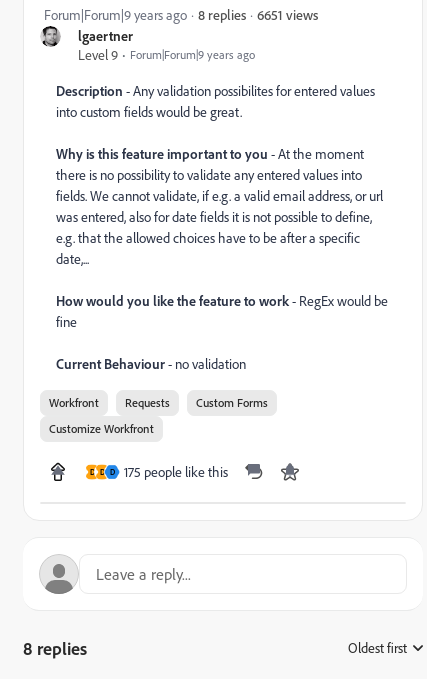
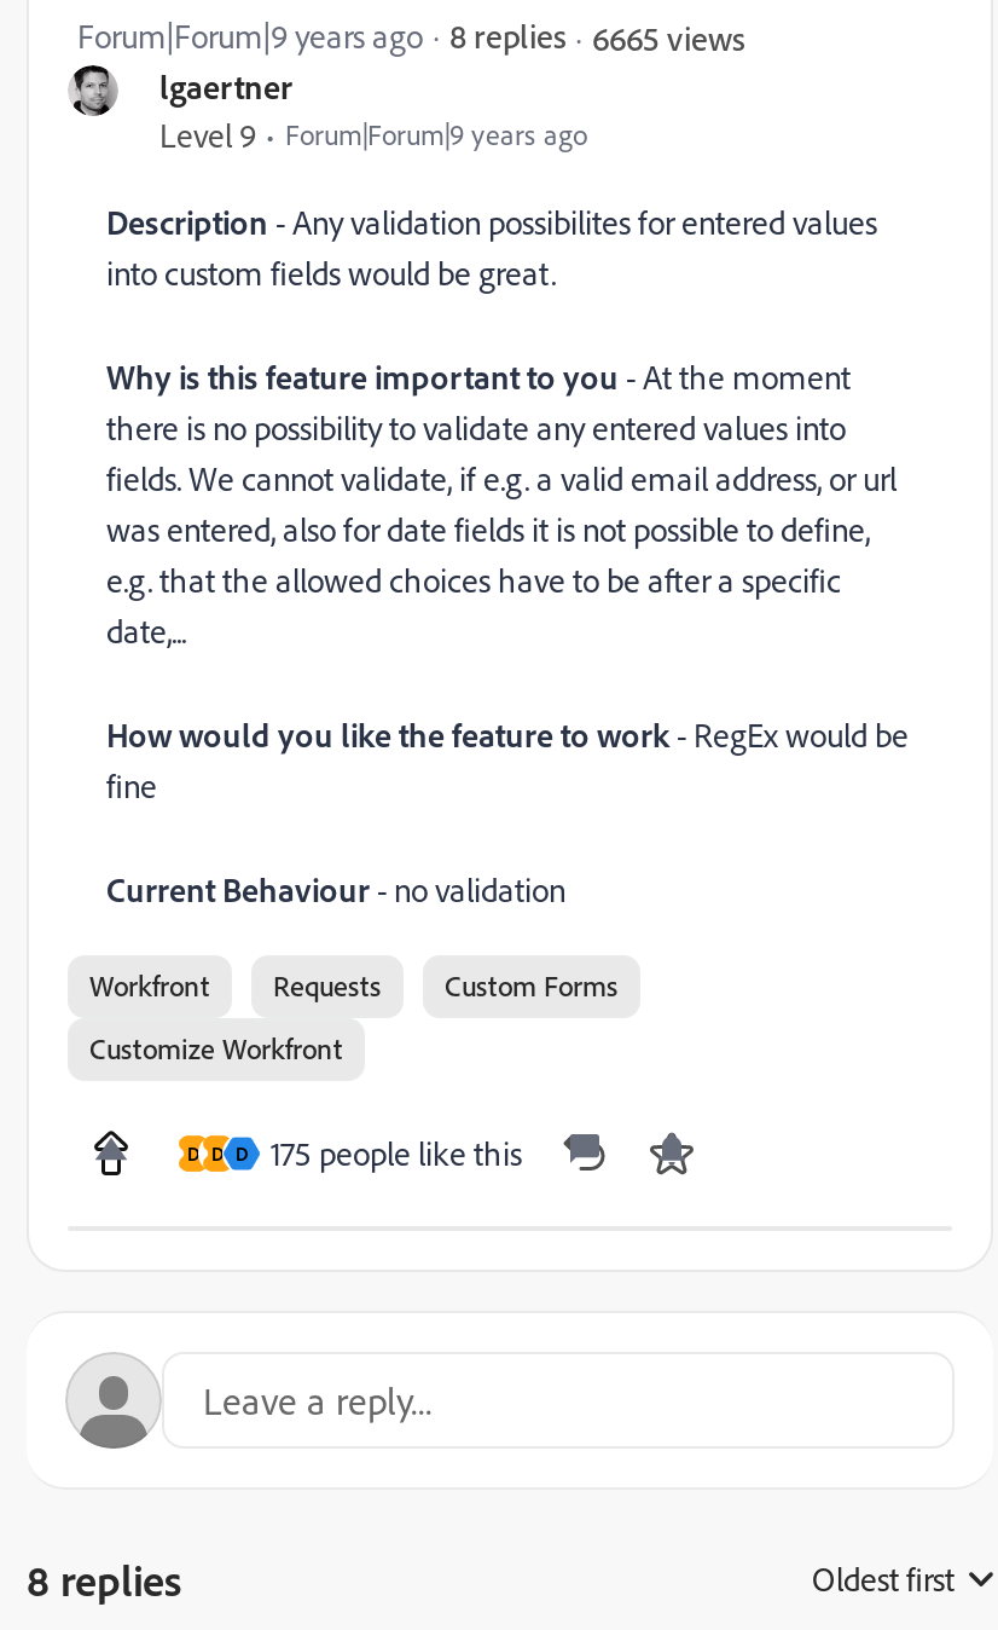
[257,5,318,22] 6651 views -> [592,16,744,57] 6665 views

